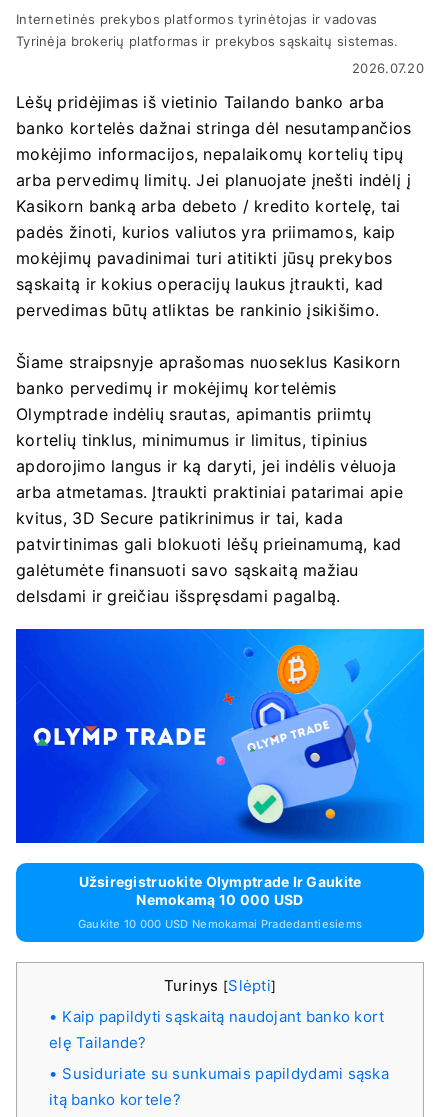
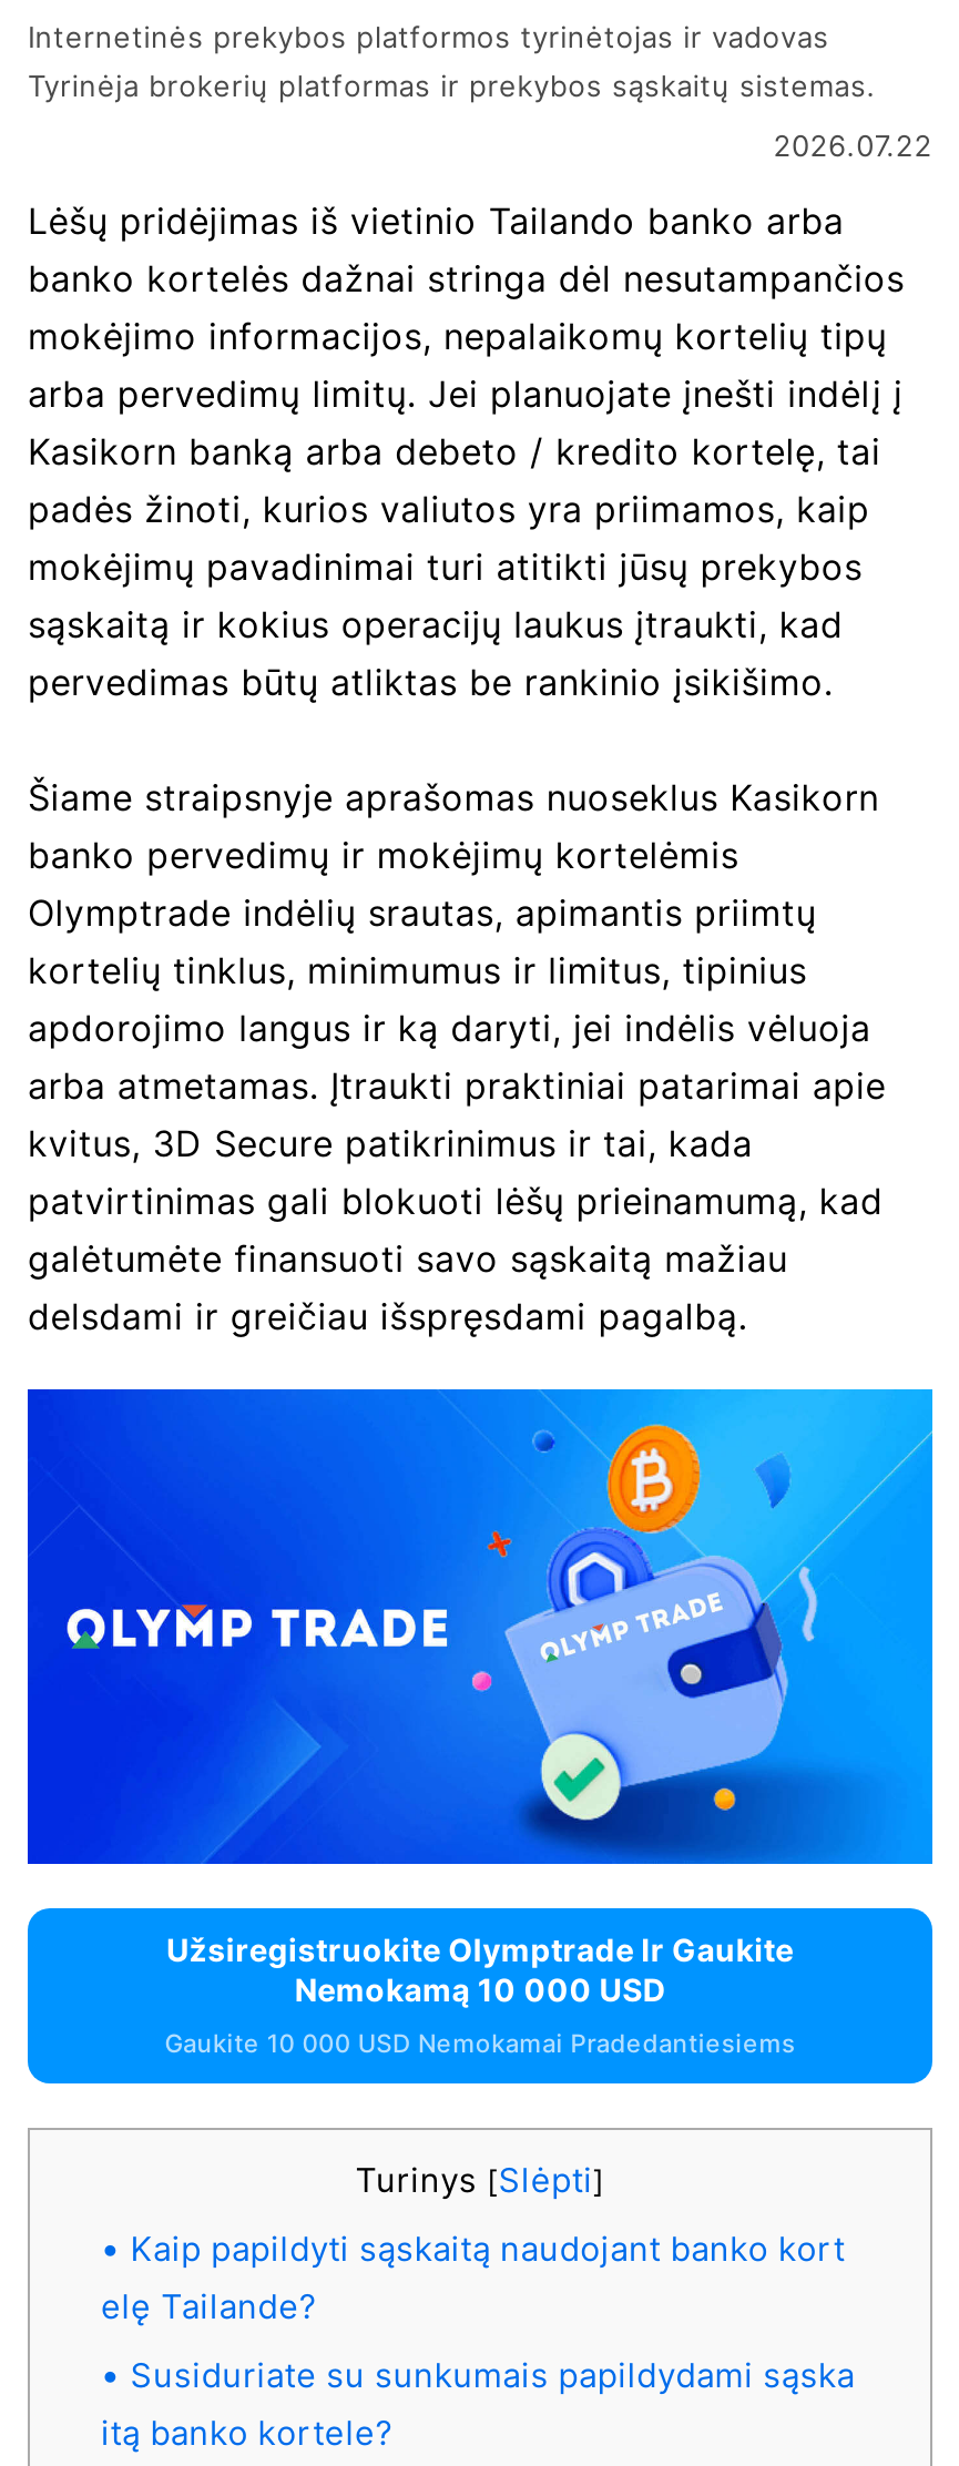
[352,60,424,76] 2026.07.20 -> [773,128,932,163] 2026.07.22

